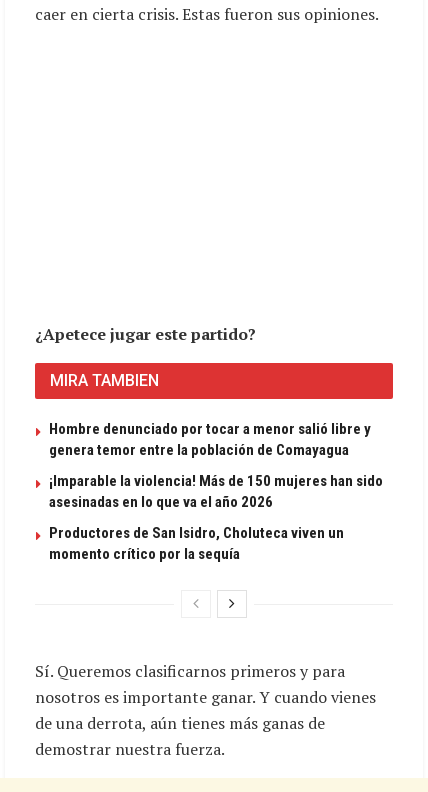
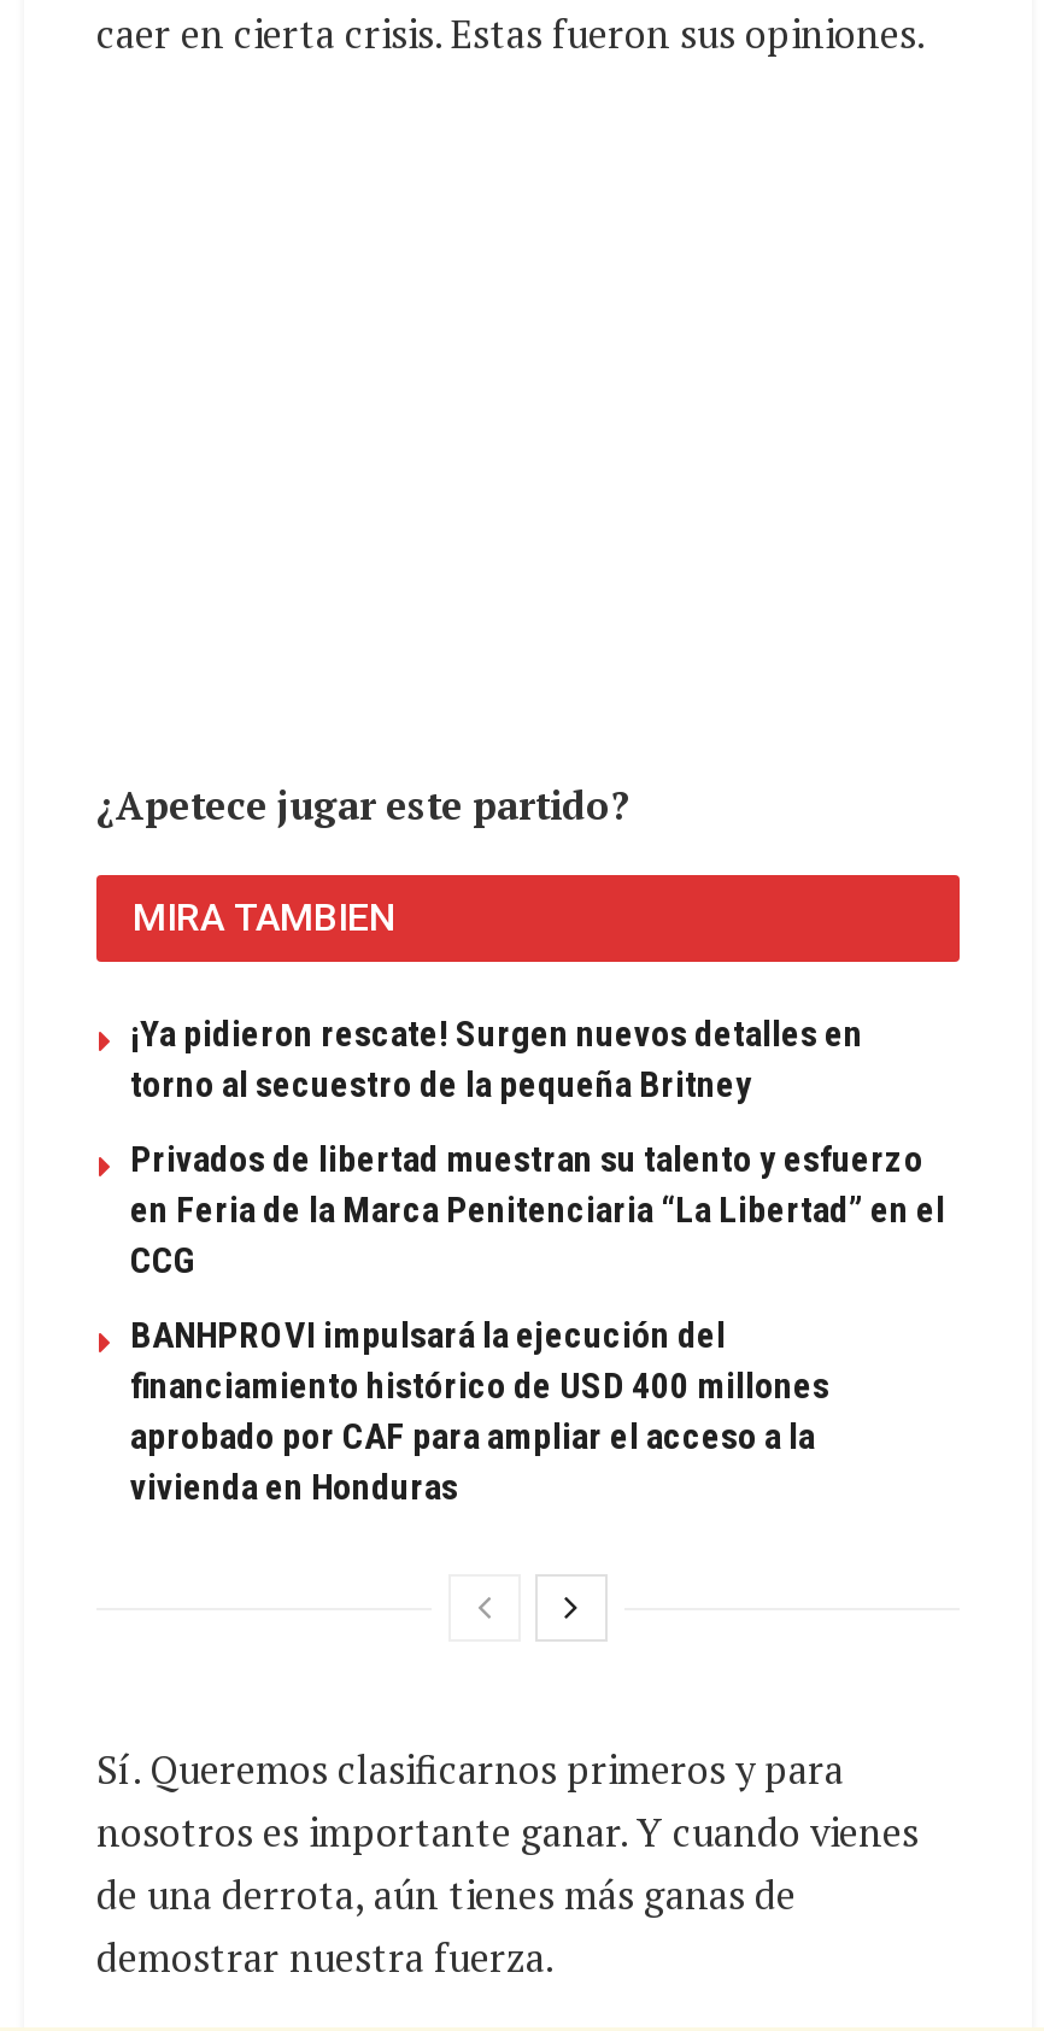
[49,420,371,459] Hombre denunciado por tocar a menor salió libre y | genera temor entre la población de Comayagua -> [130,1012,863,1106] ¡Ya pidieron rescate! Surgen nuevos detalles en | torno al secuestro de la pequeña Britney
[49,472,383,511] ¡Imparable la violencia! Más de 150 mujeres han sido | asesinadas en lo que va el año 2026 -> [130,1137,945,1282] Privados de libertad muestran su talento y esfuerzo | en Feria de la Marca Penitenciaria “La Libertad” en el | CCG
[49,524,344,563] Productores de San Isidro, Choluteca viven un | momento crítico por la sequía -> [130,1313,829,1509] BANHPROVI impulsará la ejecución del | financiamiento histórico de USD 400 millones | aprobado por CAF para ampliar el acceso a la | vivienda en Honduras

